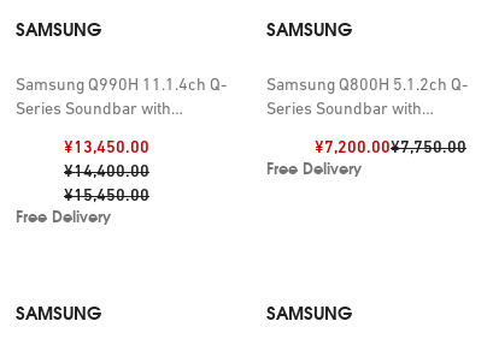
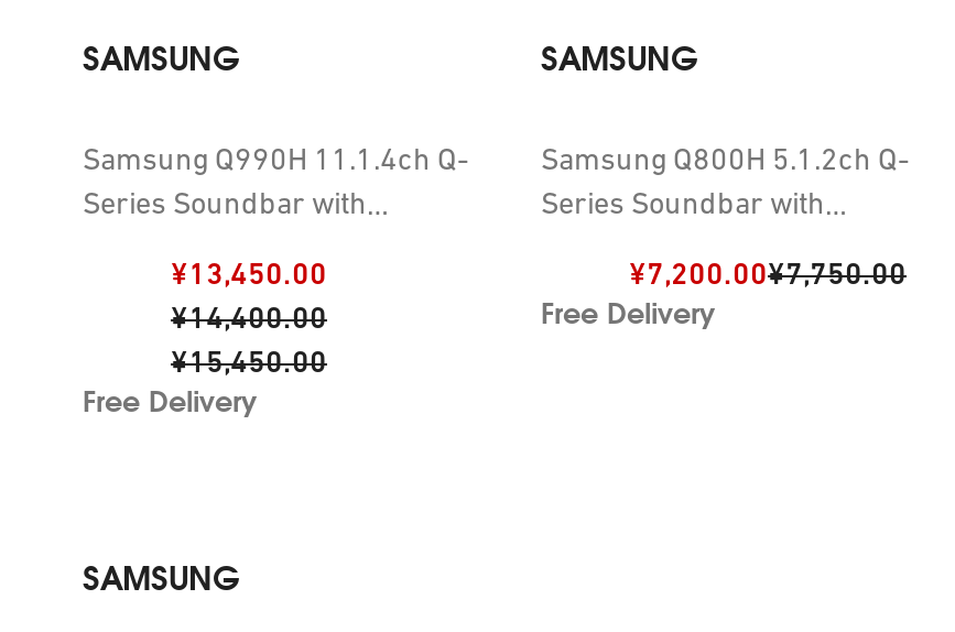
[266,302,352,325] SAMSUNG -> none

